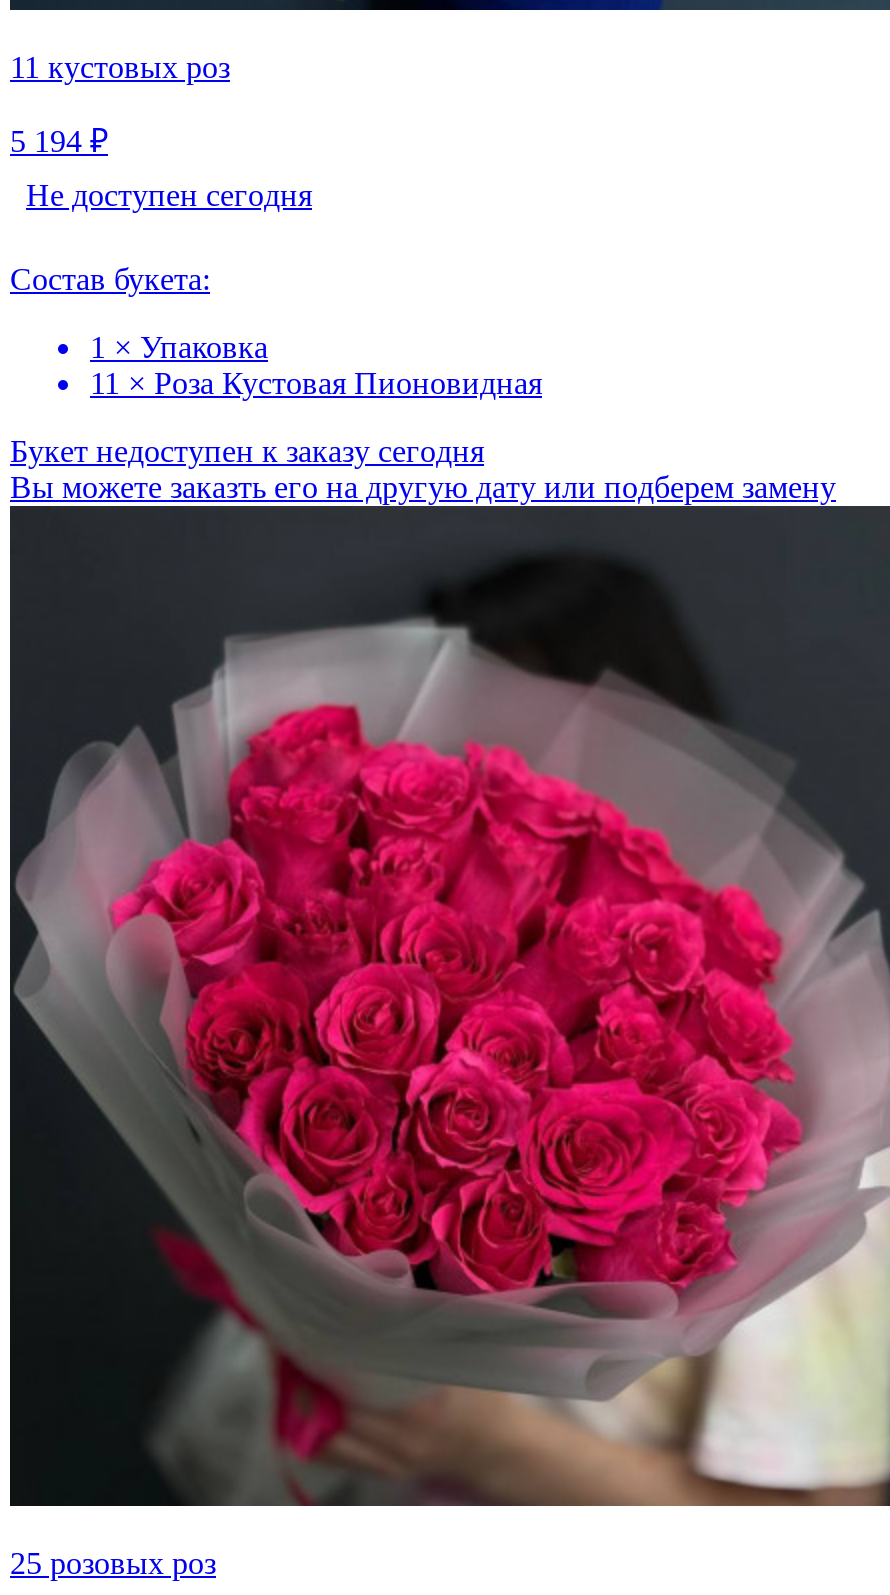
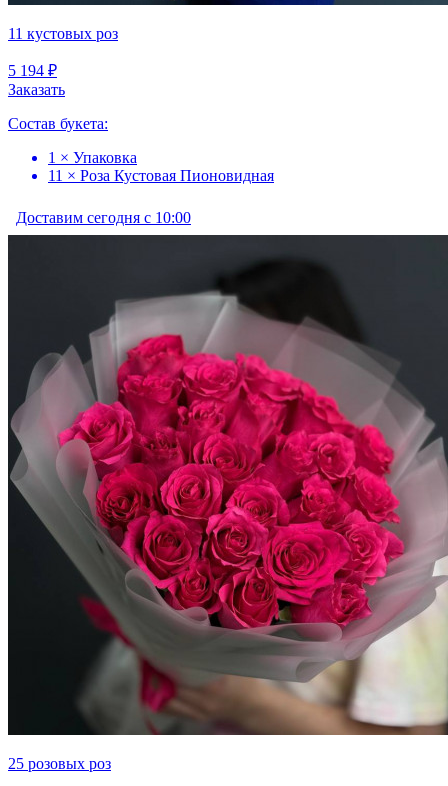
[26,178,312,212] Не доступен сегодня -> [8,81,65,98] Заказать
[10,434,836,504] Букет недоступен к заказу сегодня | Вы можете заказть его на другую дату или подберем замену -> [16,209,191,226] Доставим сегодня с 10:00

